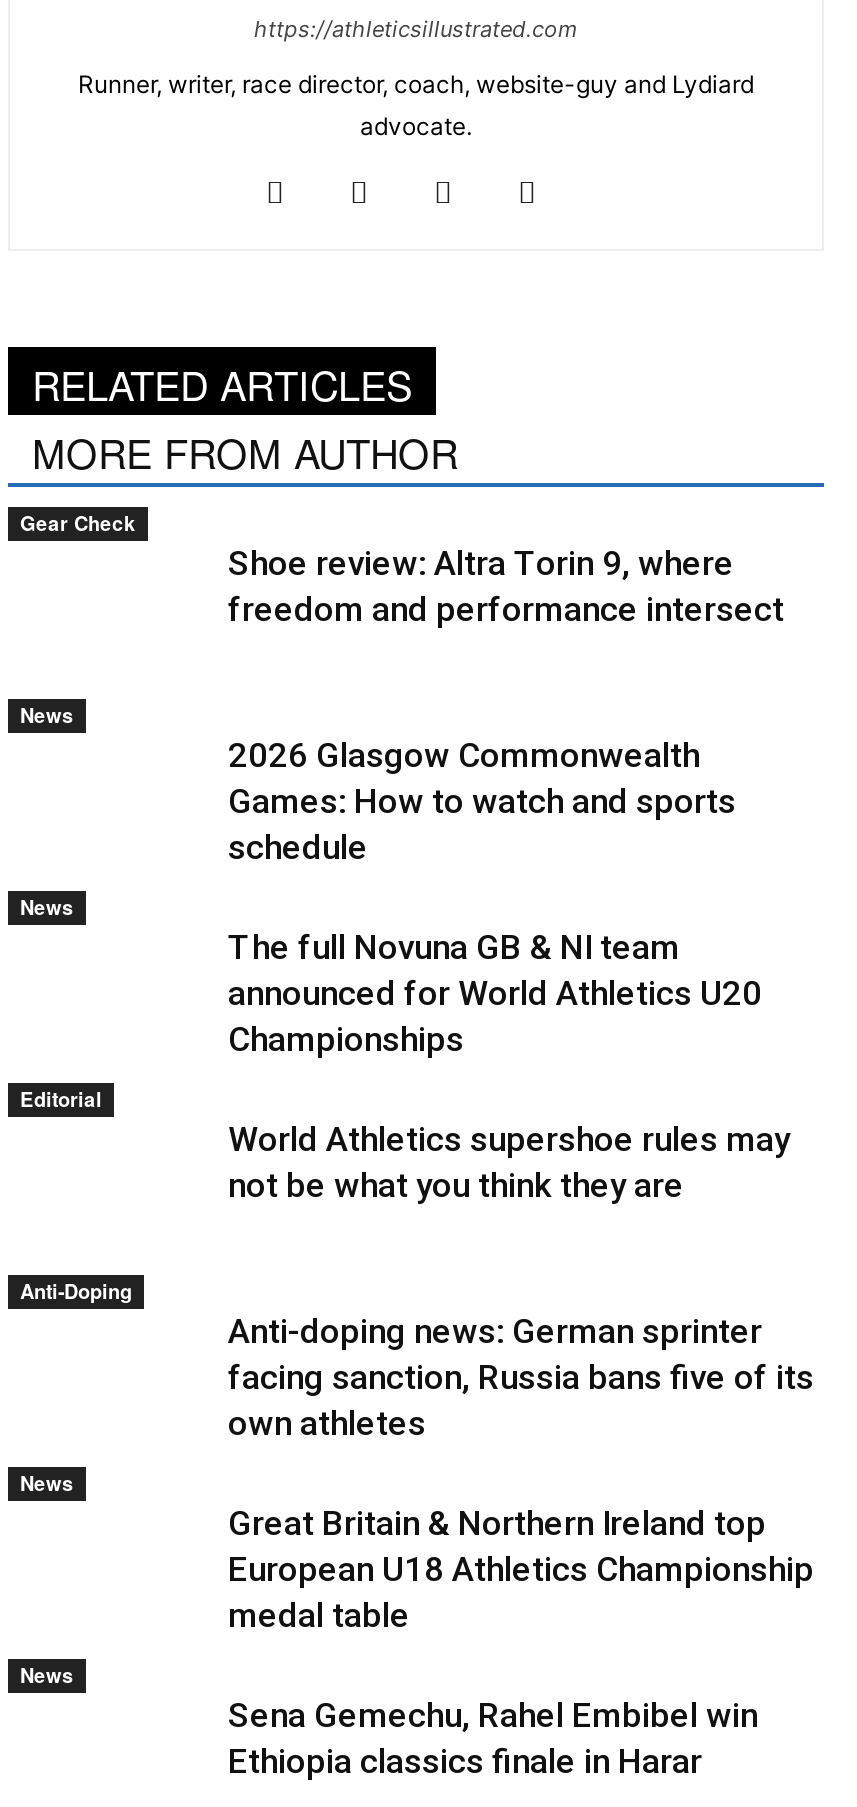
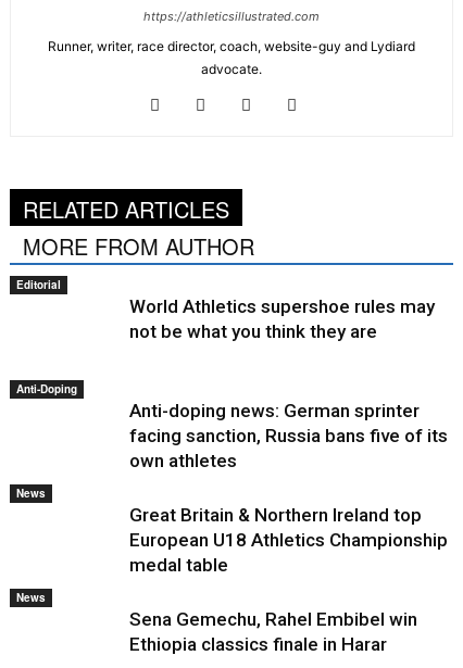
[20,509,784,1059] Gear Check | Shoe review: Altra Torin 9, where | freedom and performance intersect | News | 2026 Glasgow Commonwealth | Games: How to watch and sports | schedule | News | The full Novuna GB & NI team | announced for World Athletics U20 | Championships -> none

